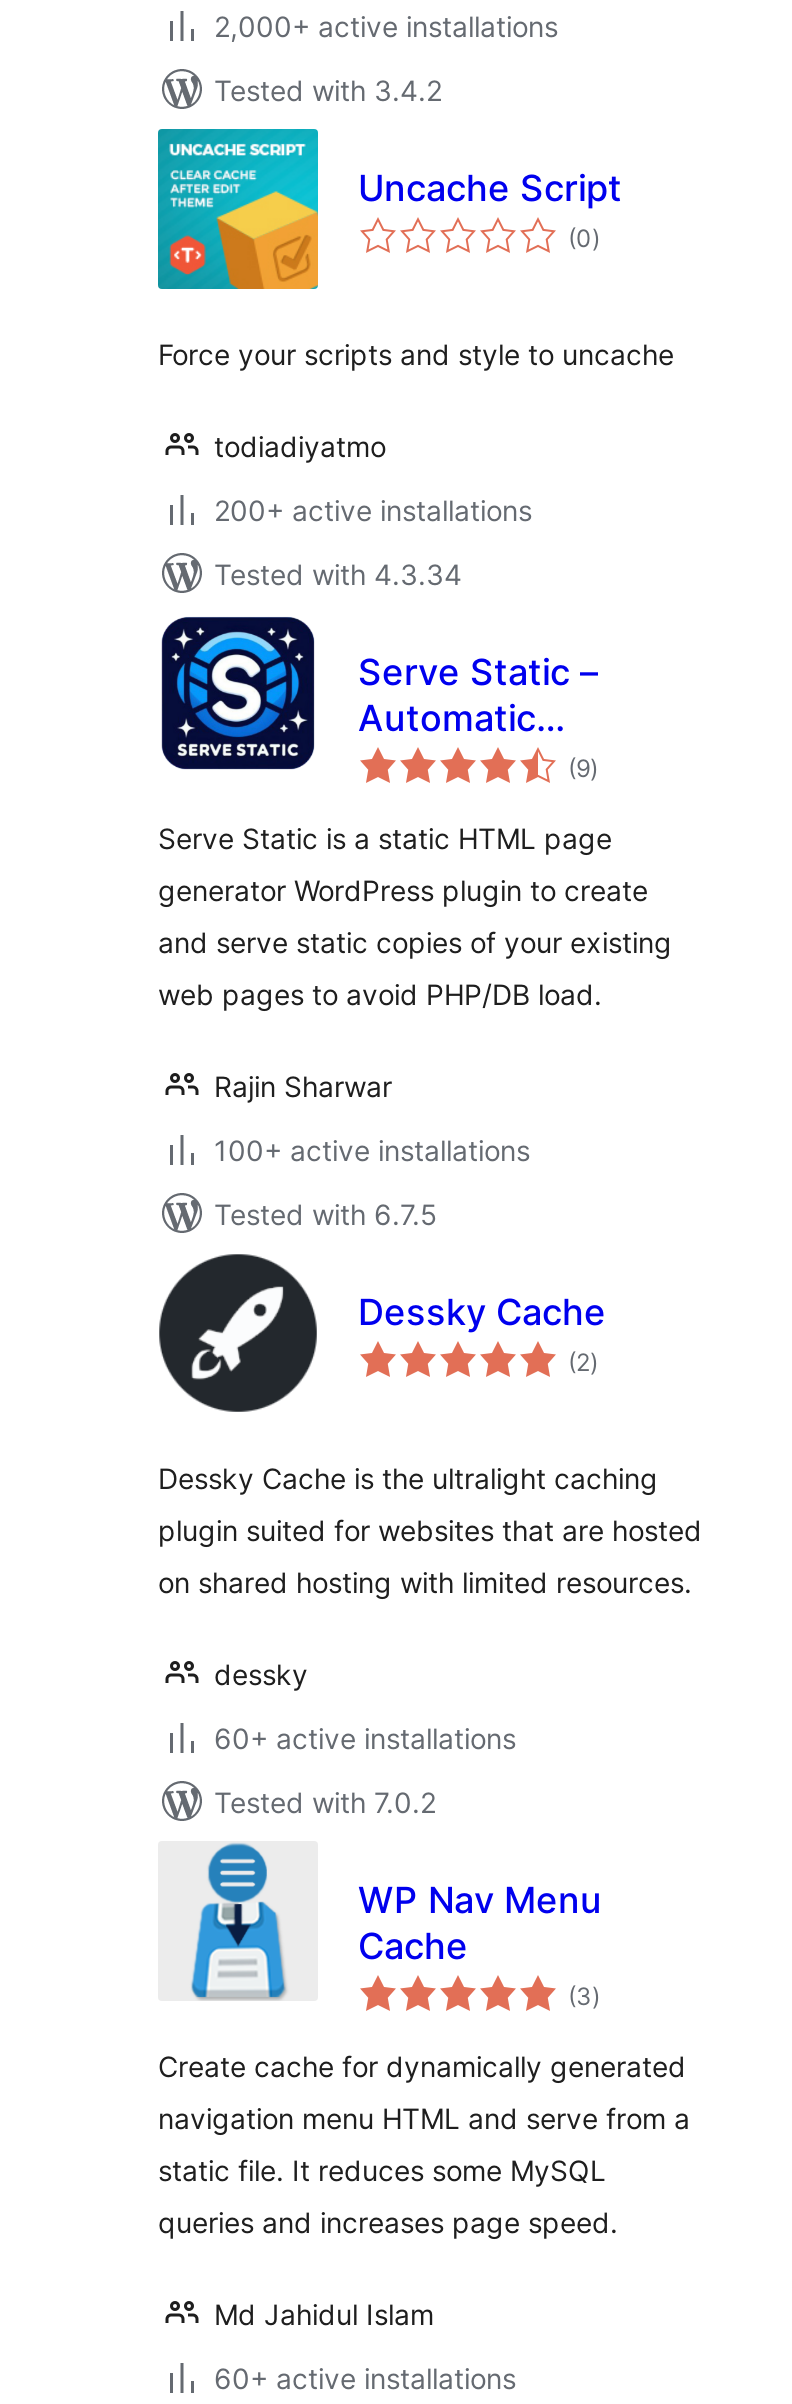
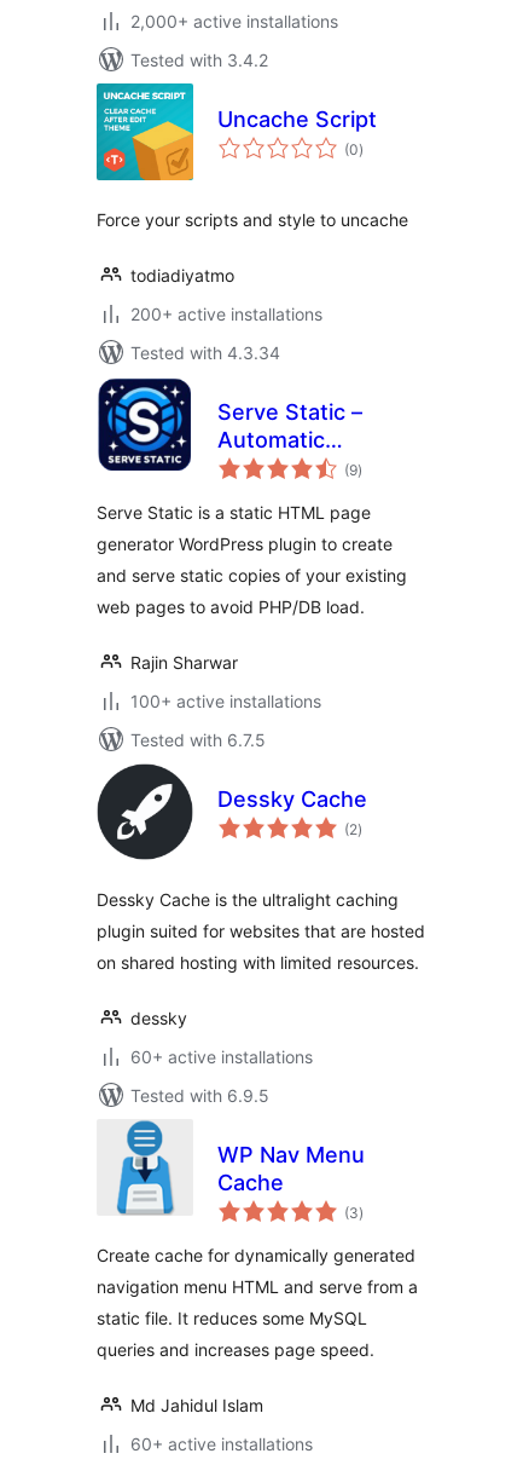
[214,1785,436,1819] Tested with 7.0.2 -> [130,1085,269,1106] Tested with 6.9.5

